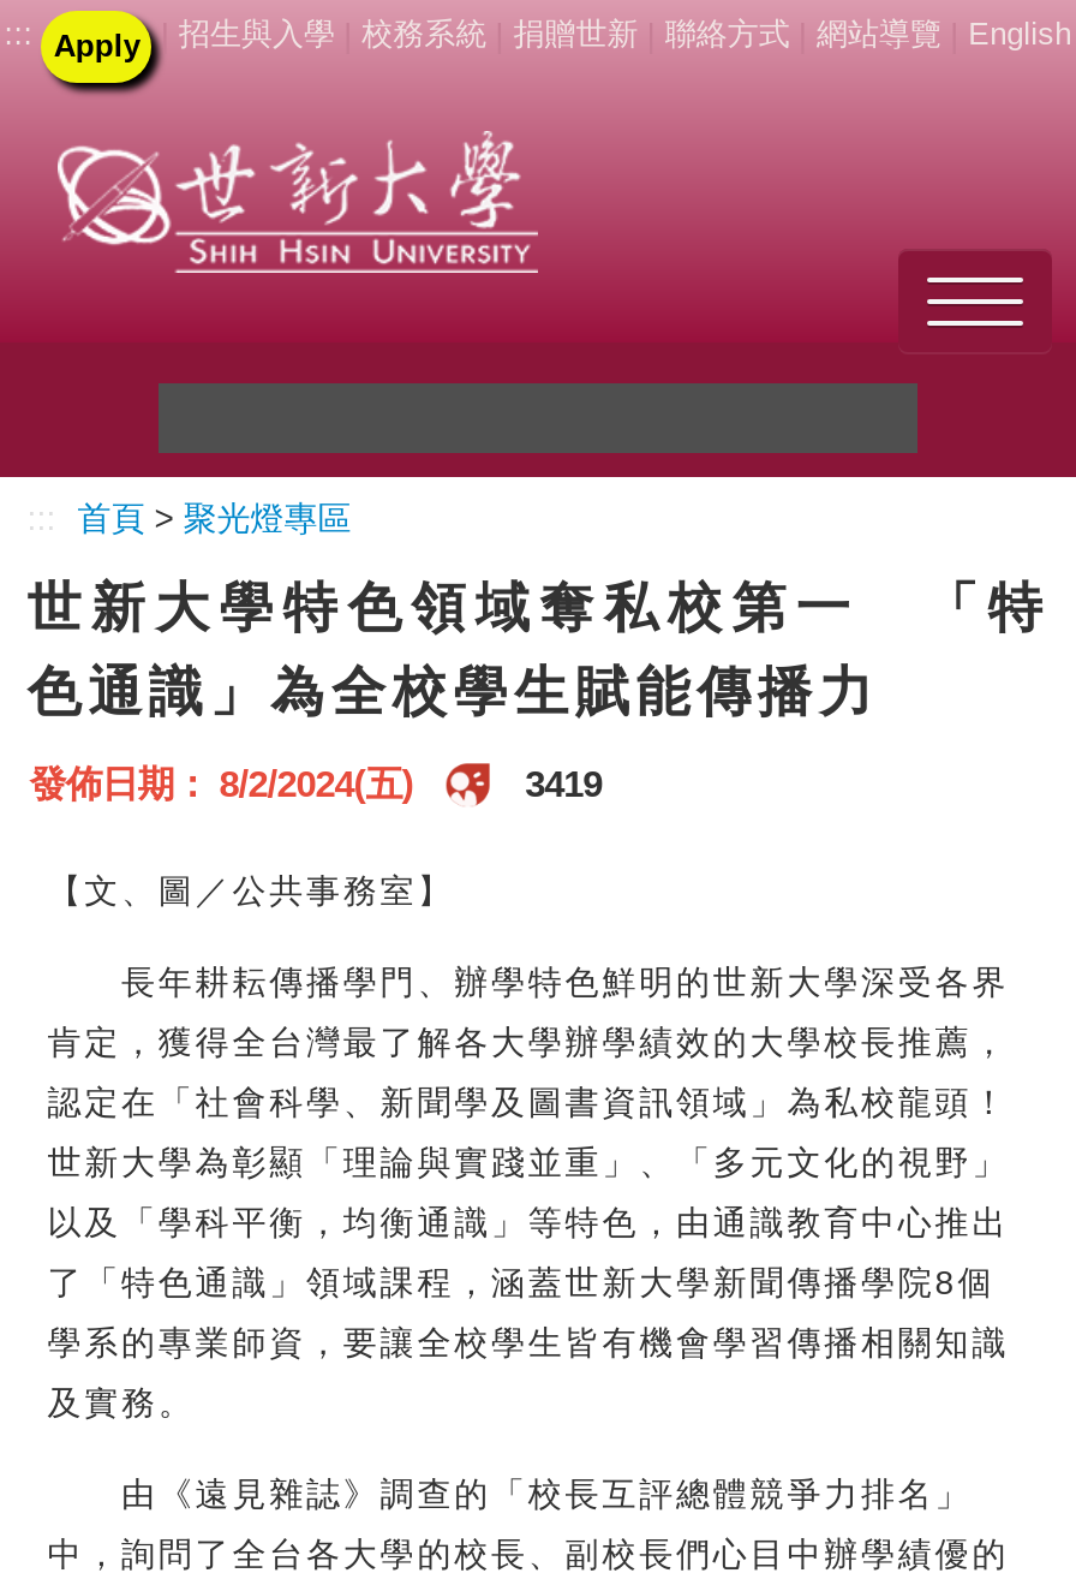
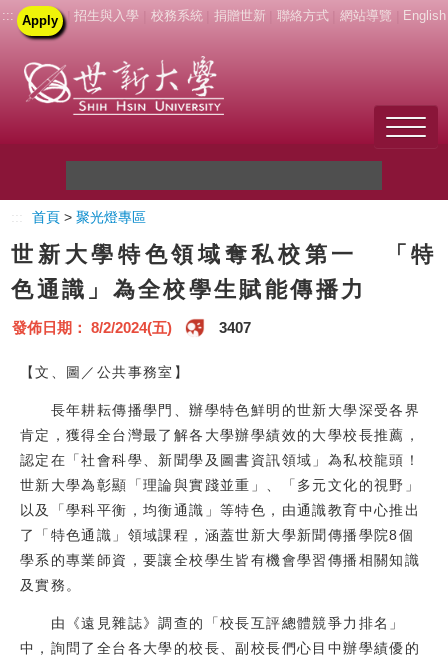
[516,762,602,803] 3419 -> [215,318,251,335] 3407

